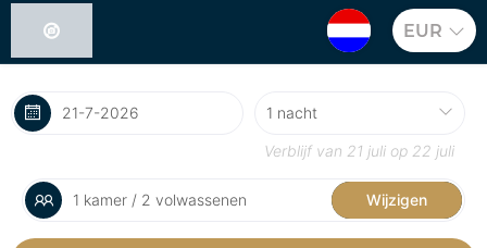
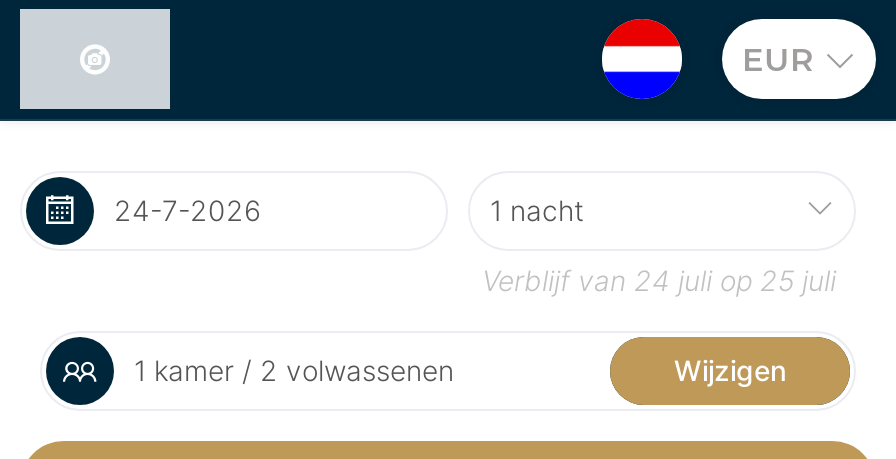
[264,141,454,160] Verblijf van 21 juli op 22 juli -> [482,263,836,297] Verblijf van 24 juli op 25 juli

